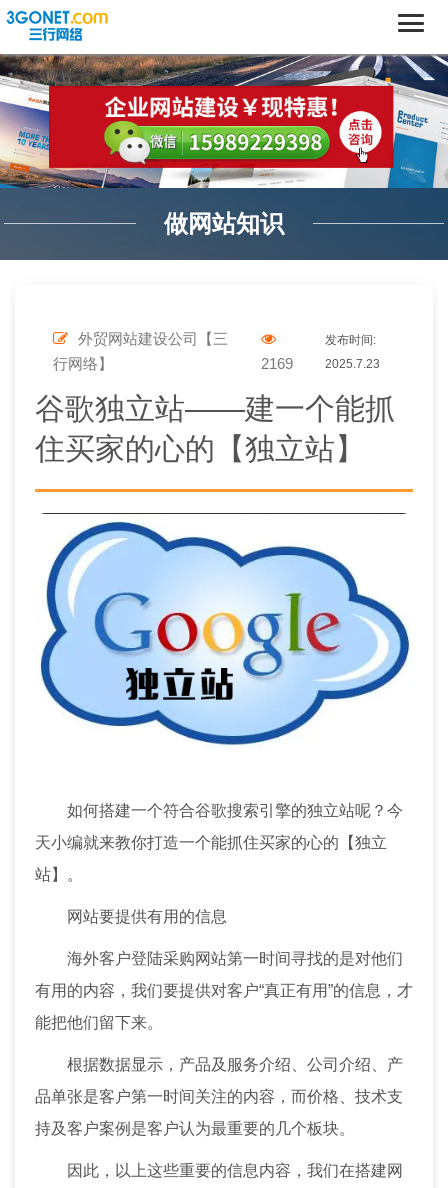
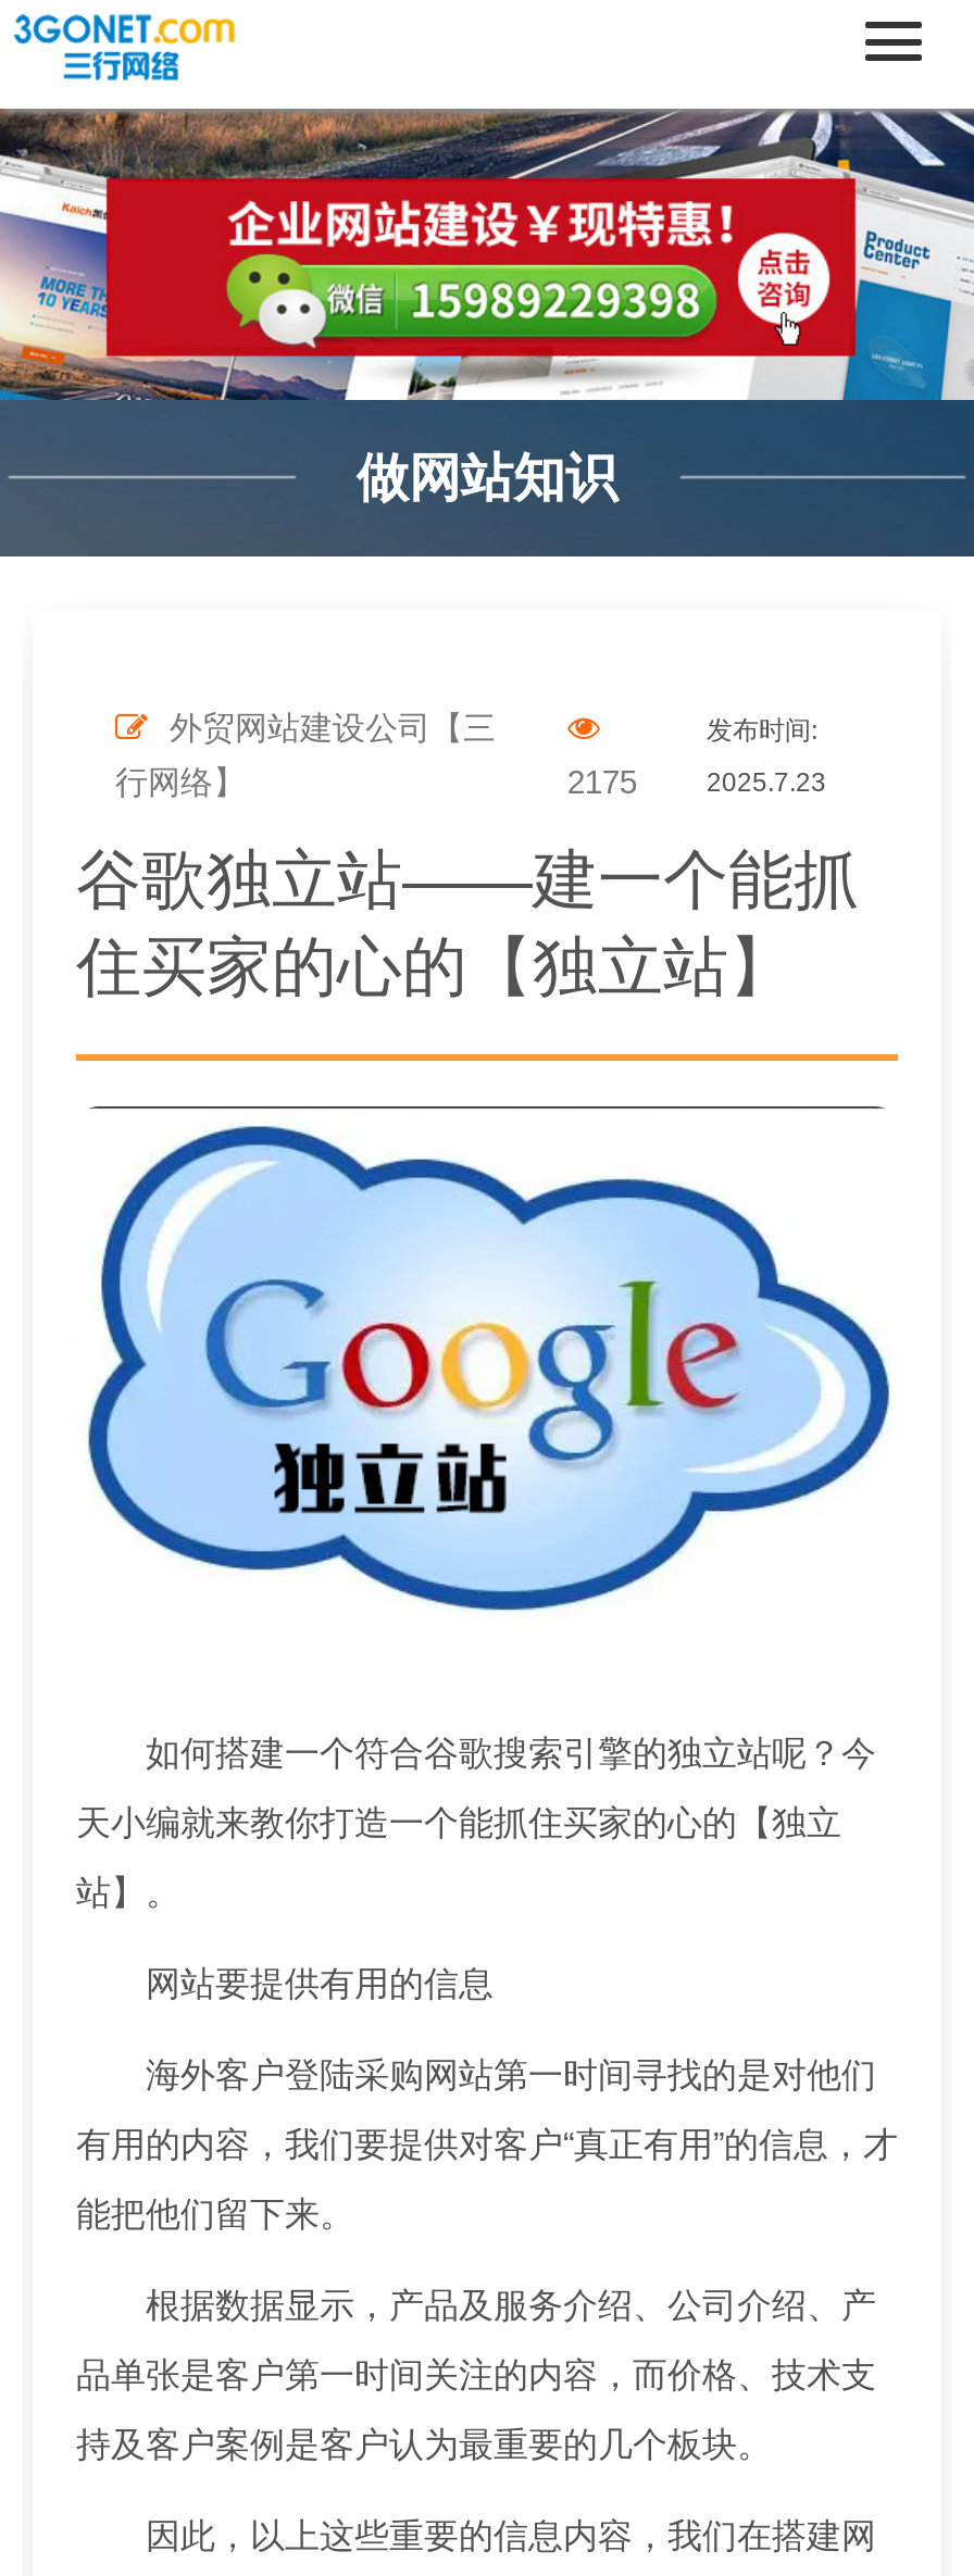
[261,355,293,372] 2169 -> [567,764,637,801] 2175

